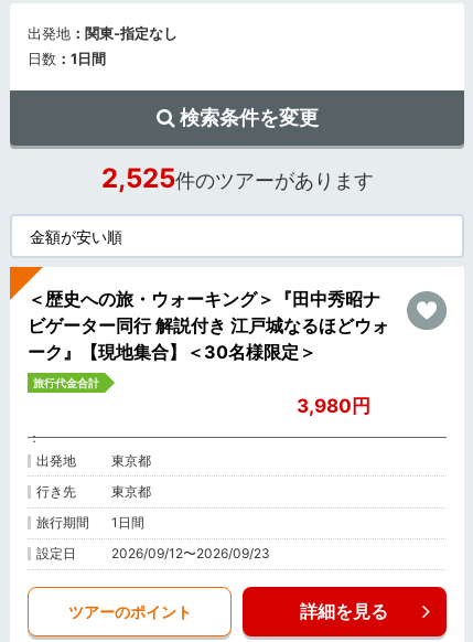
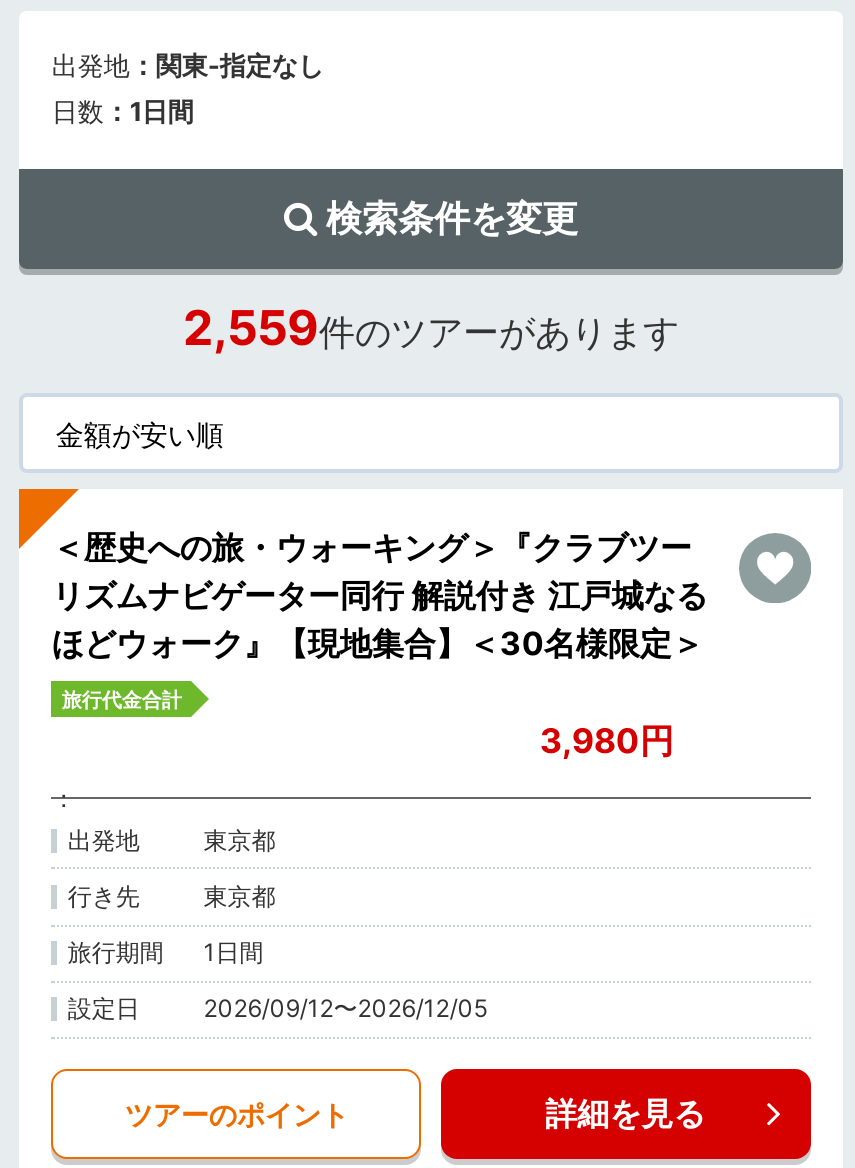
[101,163,373,195] 2,525件のツアーがあります -> [183,300,679,358] 2,559件のツアーがあります
[28,287,390,362] ＜歴史への旅・ウォーキング＞『田中秀昭ナ | ビゲーター同行 解説付き 江戸城なるほどウォ | ーク』【現地集合】＜30名様限定＞ -> [52,526,708,662] ＜歴史への旅・ウォーキング＞『クラブツー | リズムナビゲーター同行 解説付き 江戸城なる | ほどウォーク』【現地集合】＜30名様限定＞
[112,545,270,562] 2026/09/12〜2026/09/23 -> [203,994,487,1024] 2026/09/12〜2026/12/05

